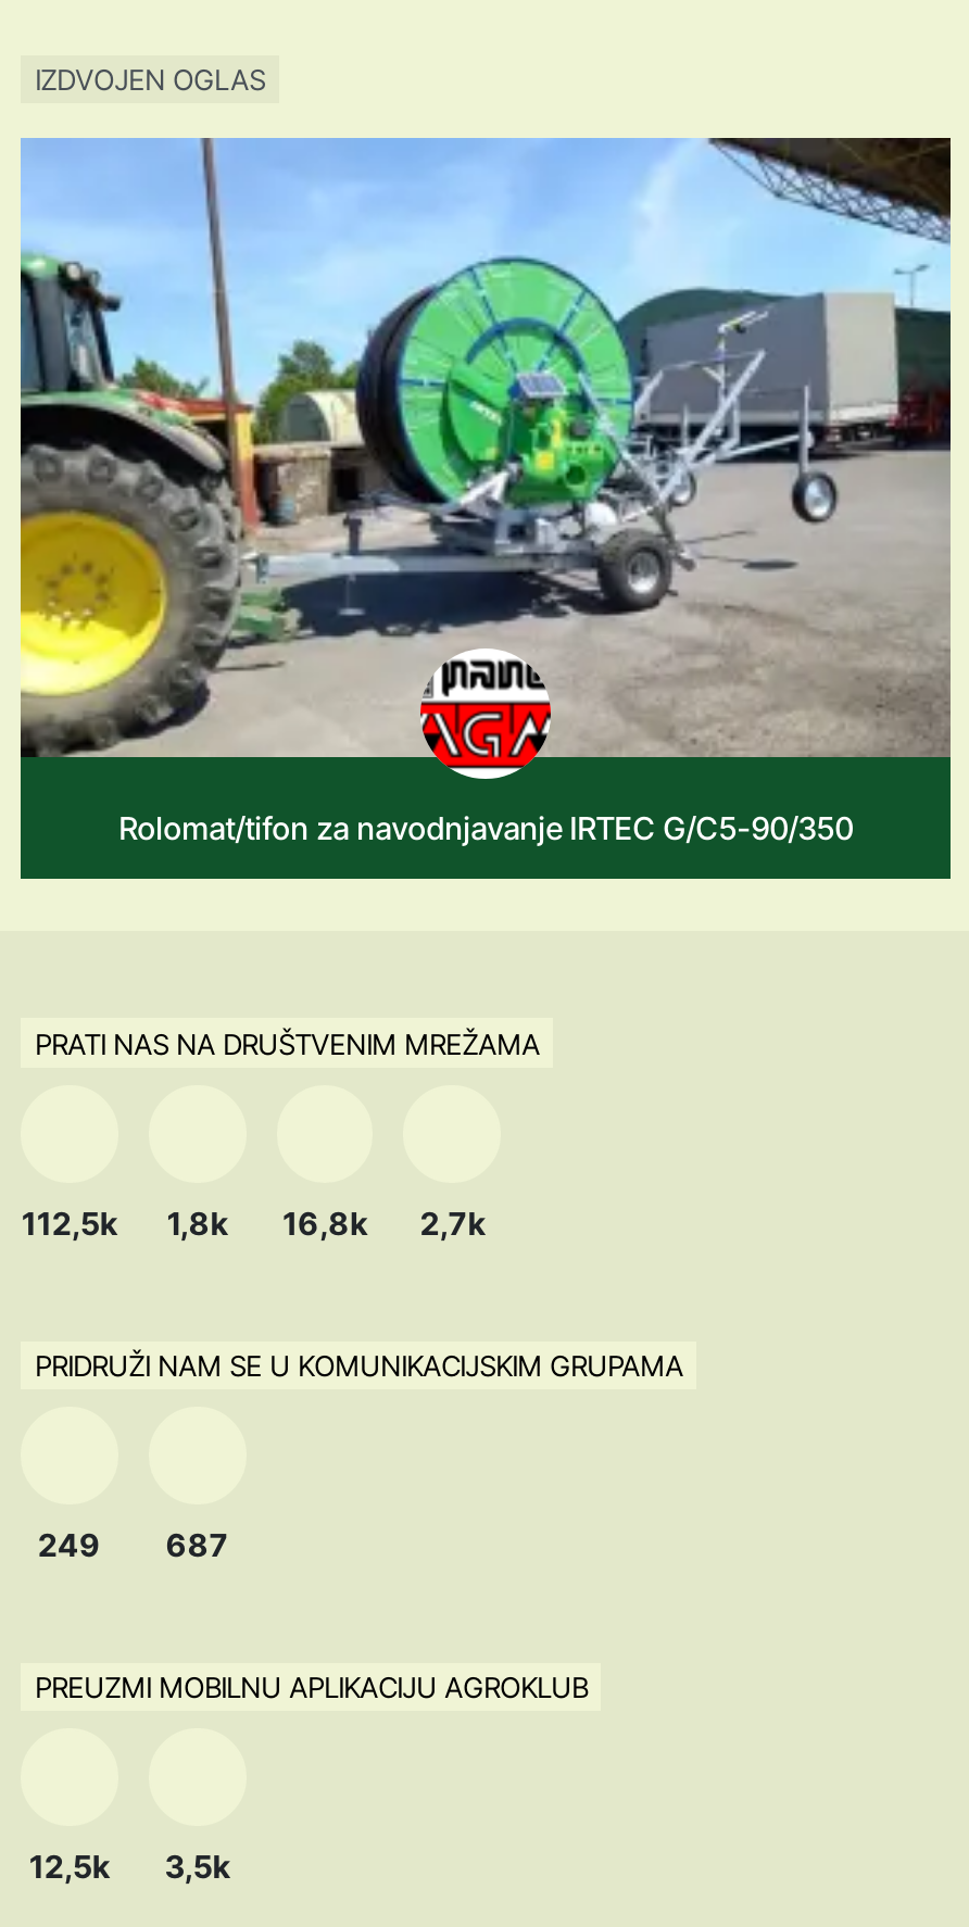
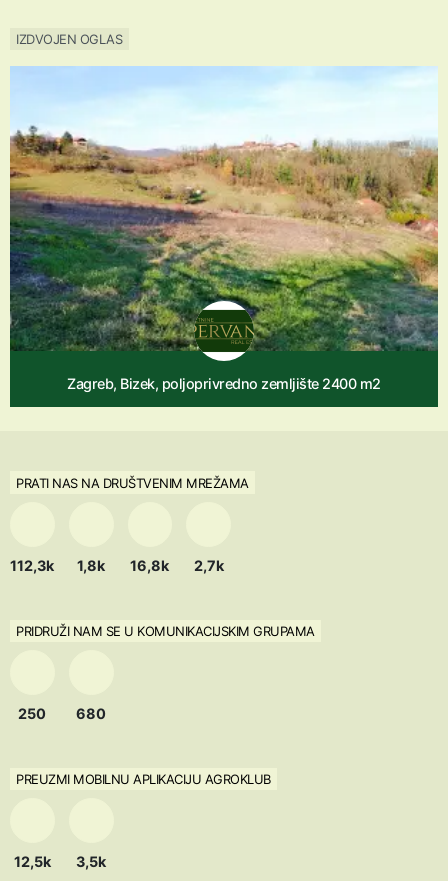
[18,136,953,847] [image] | Rolomat/tifon za navodnjavanje IRTEC G/C5-90/350 -> [9,66,439,392] [image] | Zagreb, Bizek, poljoprivredno zemljište 2400 m2
[22,1204,485,1240] 112,5k 1,8k 16,8k 2,7k -> [10,556,224,573] 112,3k 1,8k 16,8k 2,7k
[38,1526,101,1562] 249 -> [18,705,46,722] 250
[166,1526,229,1562] 687 -> [76,705,106,722] 680

